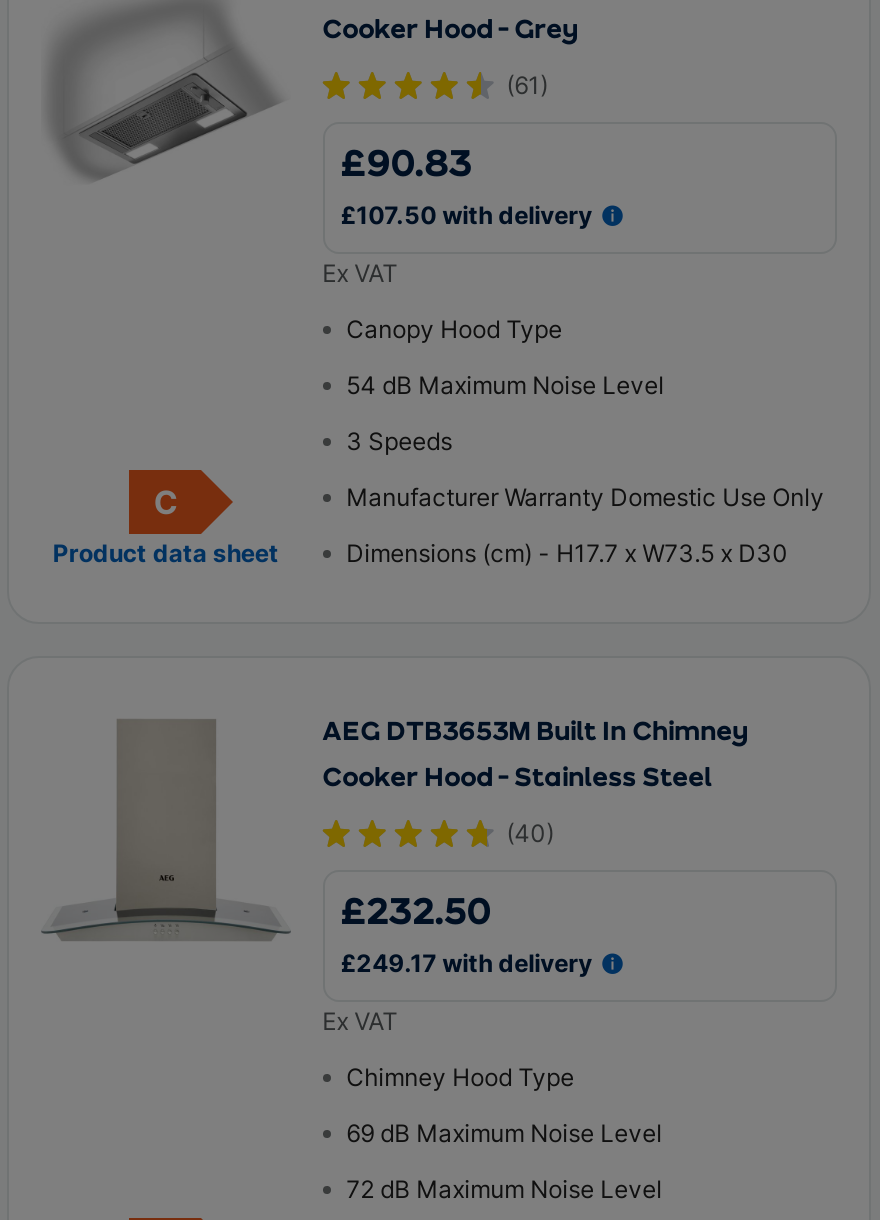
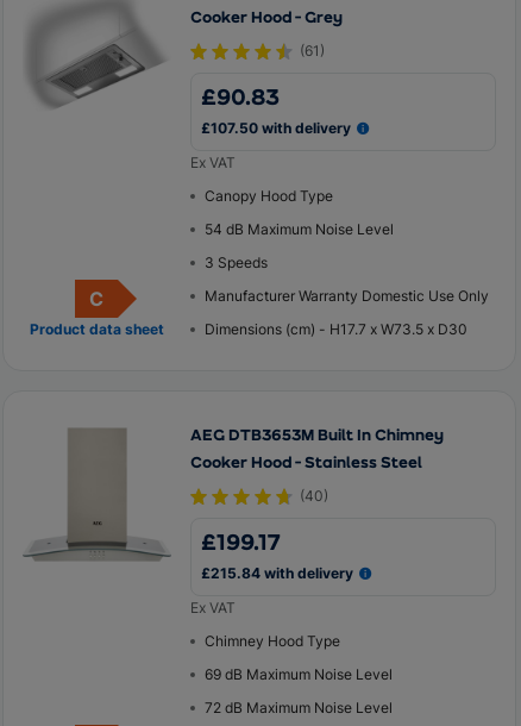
[340,884,492,932] £232.50 -> [201,526,280,555] £199.17
[340,948,592,978] £249.17 with delivery -> [201,564,353,582] £215.84 with delivery

